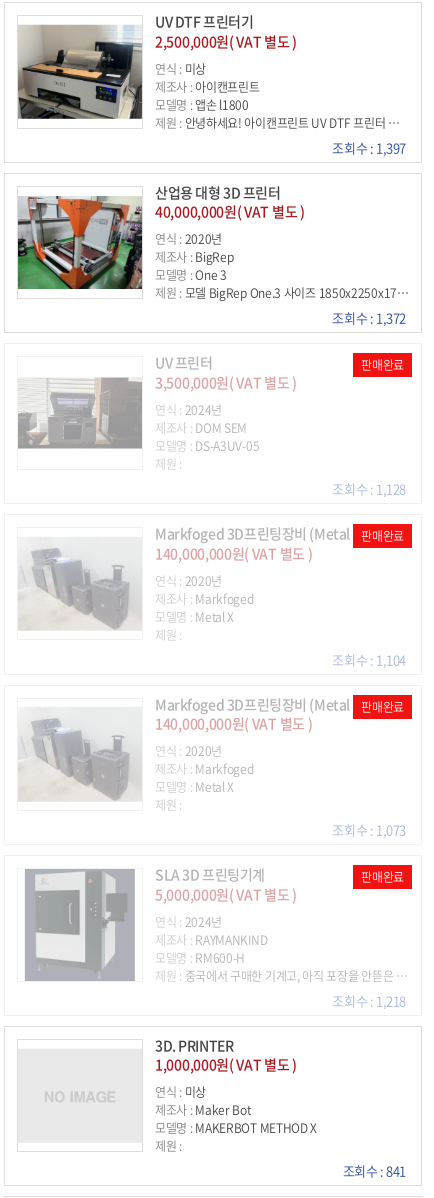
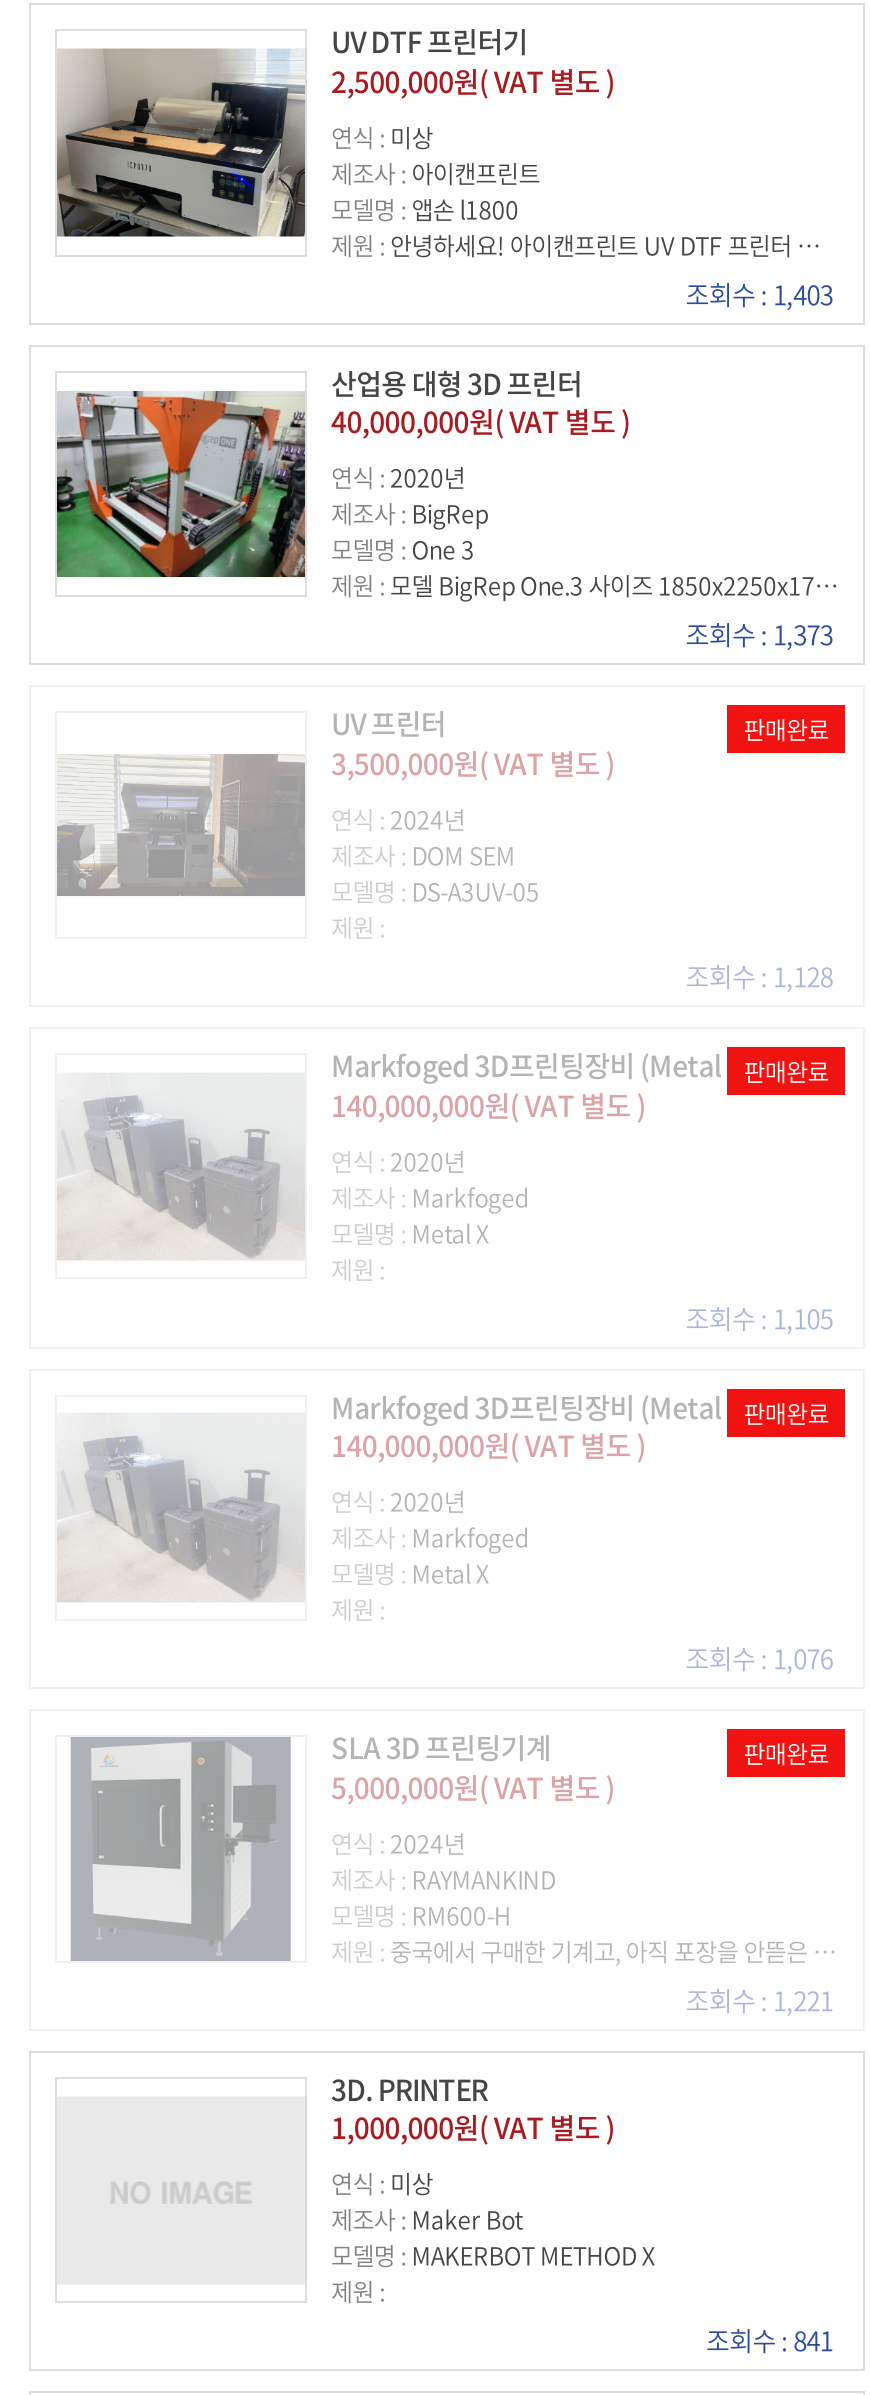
[332,138,406,157] 조회수 : 1,397 -> [686,275,833,313] 조회수 : 1,403
[332,308,406,327] 조회수 : 1,372 -> [686,616,833,654] 조회수 : 1,373
[332,650,406,669] 조회수 : 1,104 -> [686,1298,833,1336] 조회수 : 1,105
[332,820,406,839] 조회수 : 1,073 -> [686,1639,833,1677] 조회수 : 1,076
[332,991,406,1010] 조회수 : 1,218 -> [686,1981,833,2019] 조회수 : 1,221

